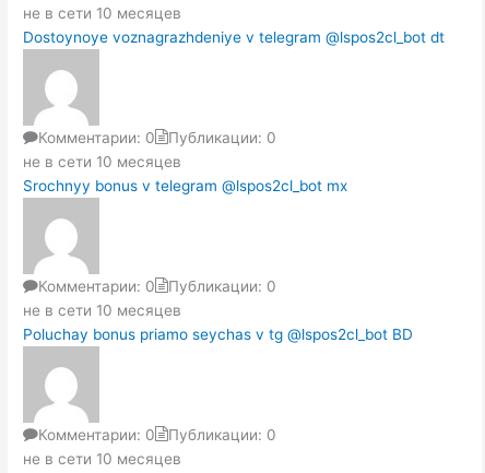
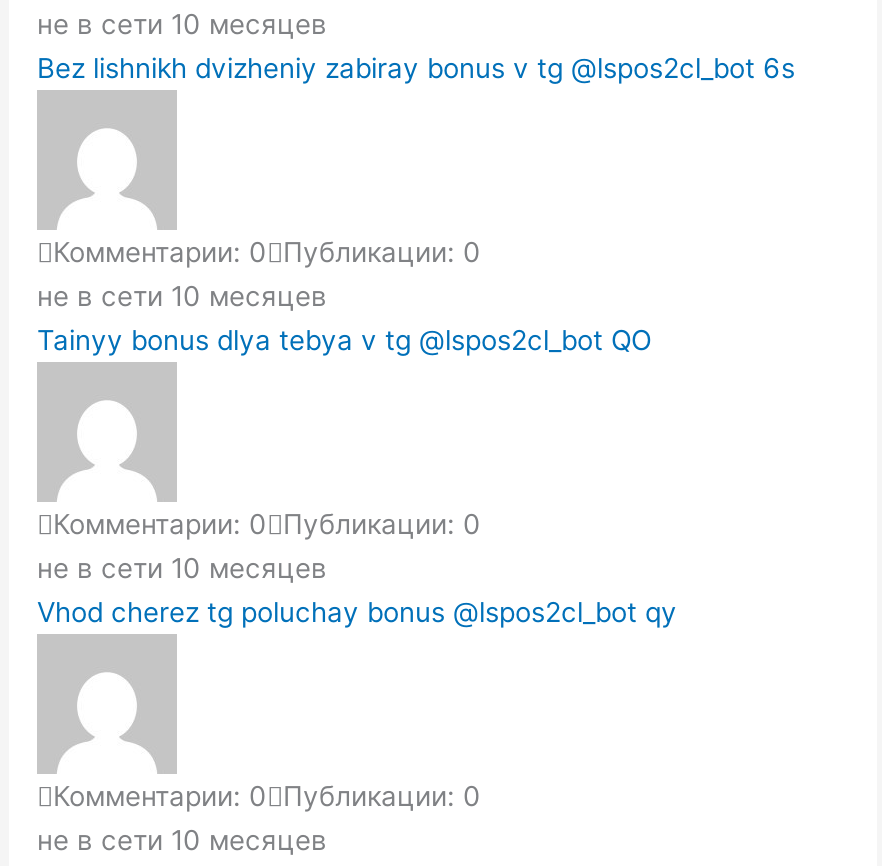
[23,29,445,46] Dostoynoye voznagrazhdeniye v telegram @lspos2cl_bot dt -> [37,52,795,84] Bez lishnikh dvizheniy zabiray bonus v tg @lspos2cl_bot 6s
[23,177,347,195] Srochnyy bonus v telegram @lspos2cl_bot mx -> [37,324,651,356] Tainyy bonus dlya tebya v tg @lspos2cl_bot QO
[23,326,413,343] Poluchay bonus priamo seychas v tg @lspos2cl_bot BD -> [37,596,677,628] Vhod cherez tg poluchay bonus @lspos2cl_bot qy

